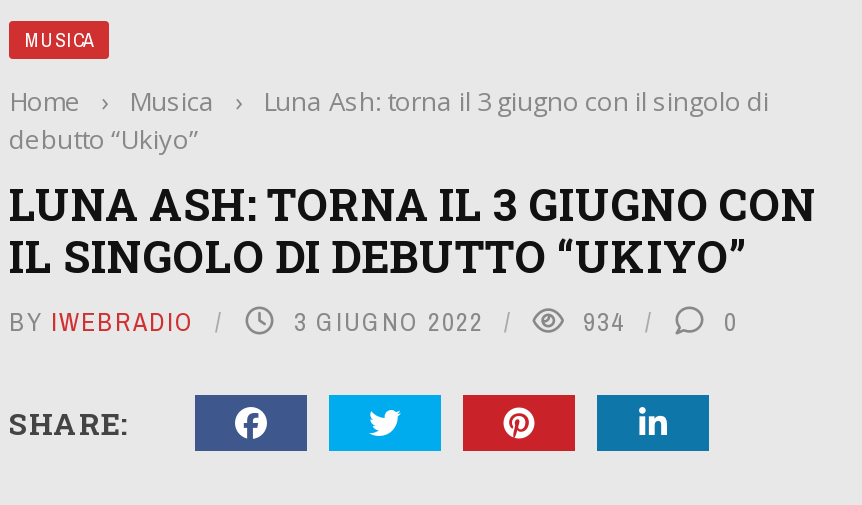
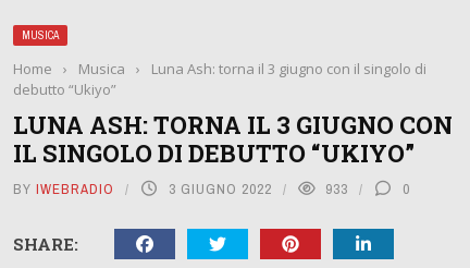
[583,305,625,339] 934 -> [325,180,348,198] 933

